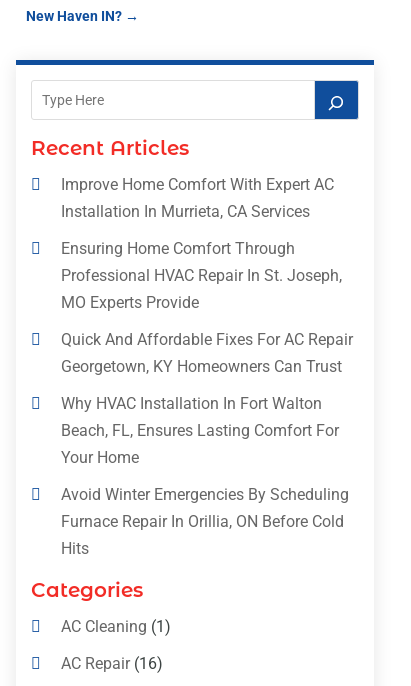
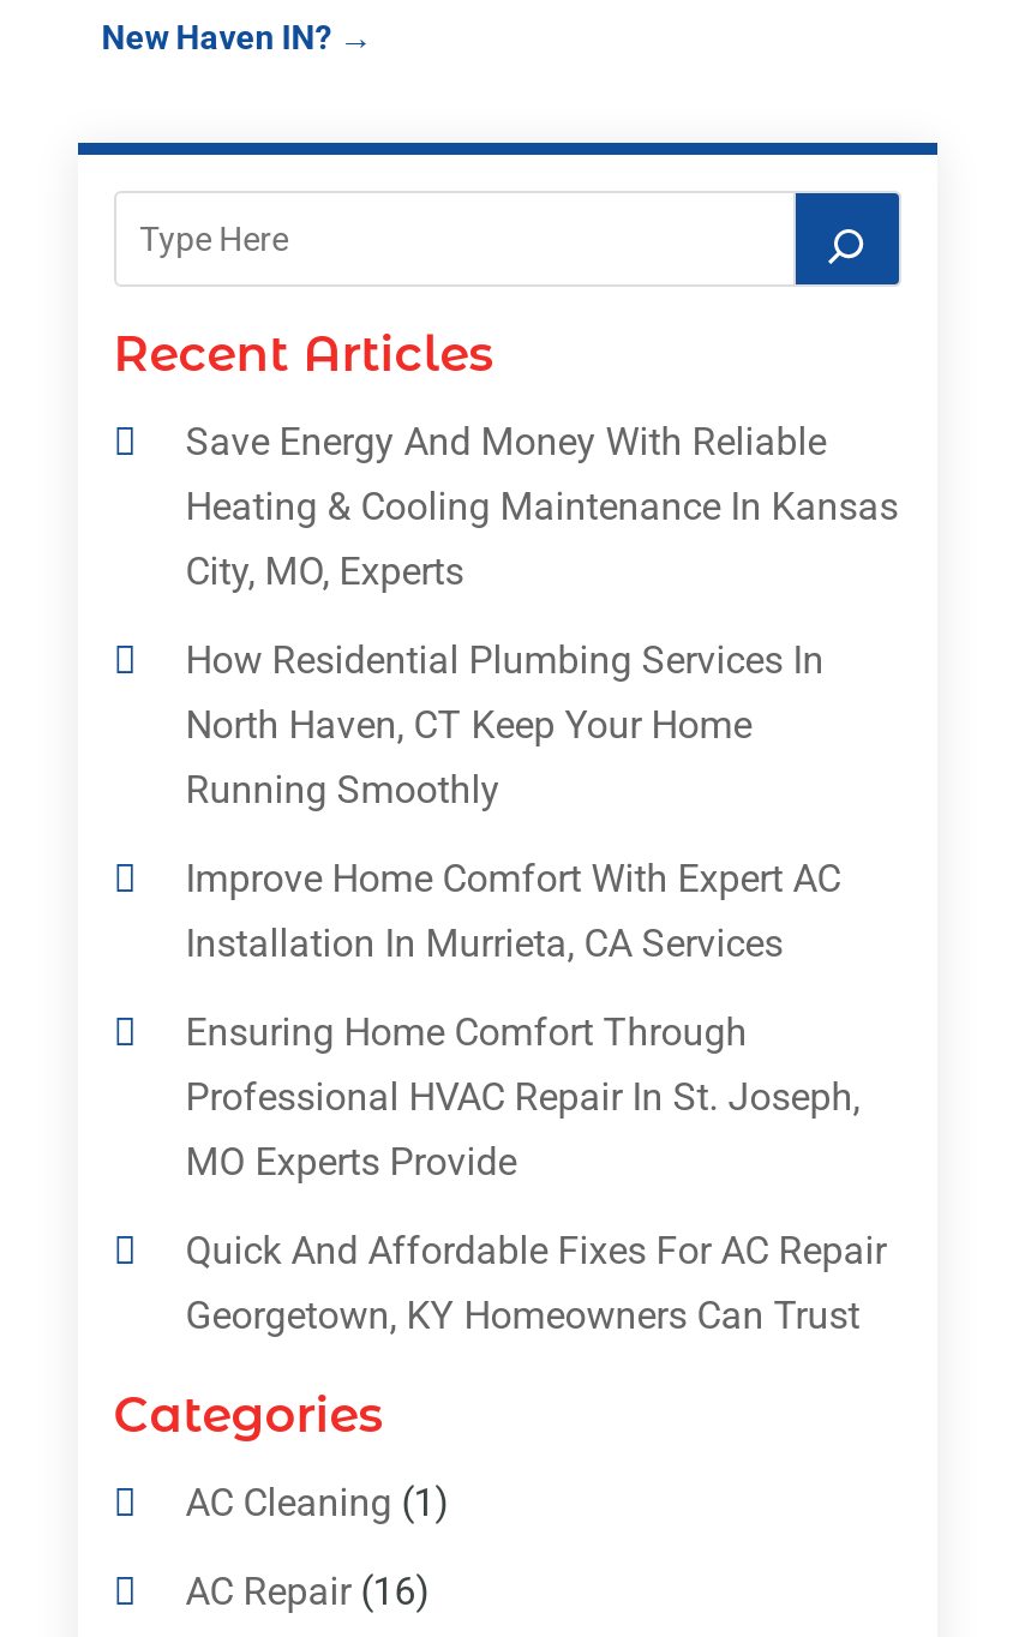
none -> [186,420,898,813] Save Energy And Money With Reliable | Heating & Cooling Maintenance In Kansas | City, MO, Experts | How Residential Plumbing Services In | North Haven, CT Keep Your Home | Running Smoothly
moved [61,175,353,376] -> [186,856,886,1339]: Improve Home Comfort With Expert AC | Installation In Murrieta, CA Services | Ensuring Home Comfort Through | Professional HVAC Repair In St. Joseph, | MO Experts Provide | Quick And Affordable Fixes For AC Repair | Georgetown, KY Homeowners Can Trust
[61,394,349,558] Why HVAC Installation In Fort Walton | Beach, FL, Ensures Lasting Comfort For | Your Home | Avoid Winter Emergencies By Scheduling | Furnace Repair In Orillia, ON Before Cold | Hits -> none

